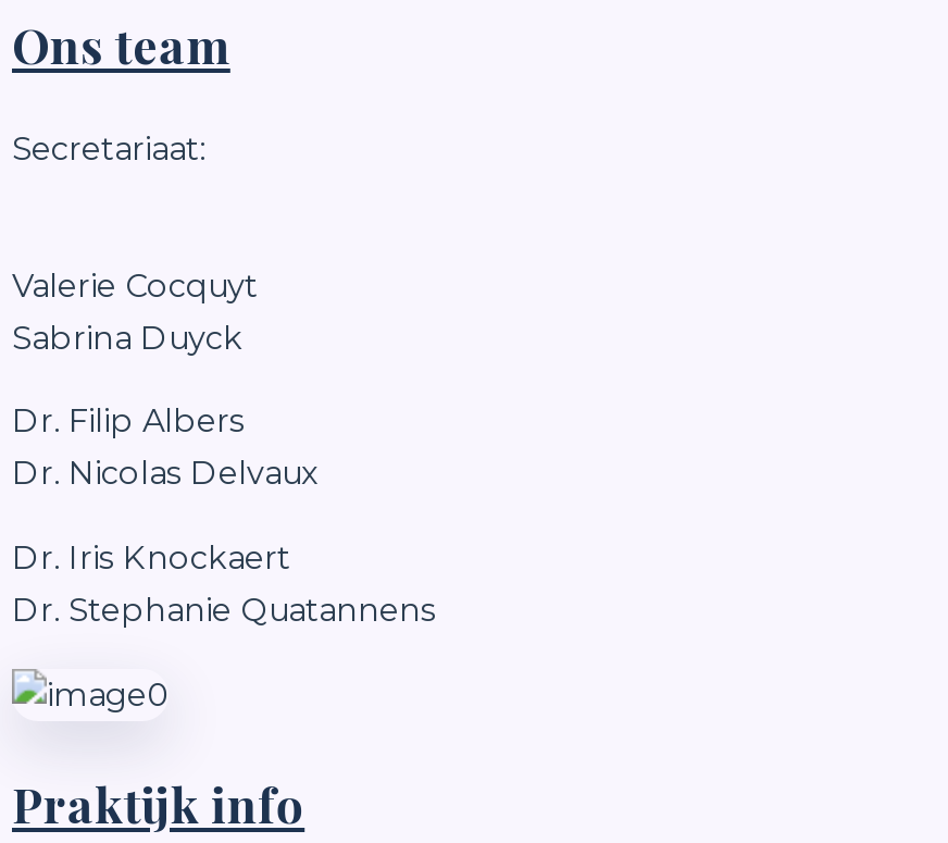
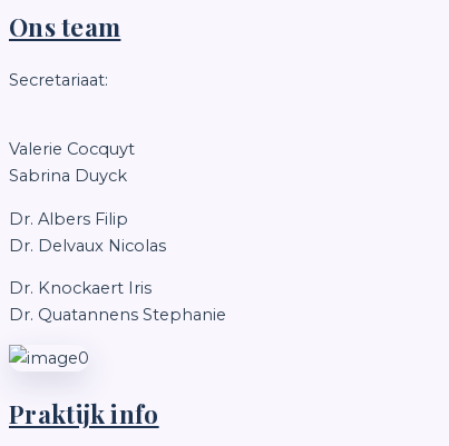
[12,402,245,441] Dr. Filip Albers -> [9,209,128,229] Dr. Albers Filip
[12,454,319,493] Dr. Nicolas Delvaux -> [9,236,166,256] Dr. Delvaux Nicolas
[12,538,290,577] Dr. Iris Knockaert -> [9,278,152,299] Dr. Knockaert Iris
[12,590,436,630] Dr. Stephanie Quatannens -> [9,305,226,325] Dr. Quatannens Stephanie

